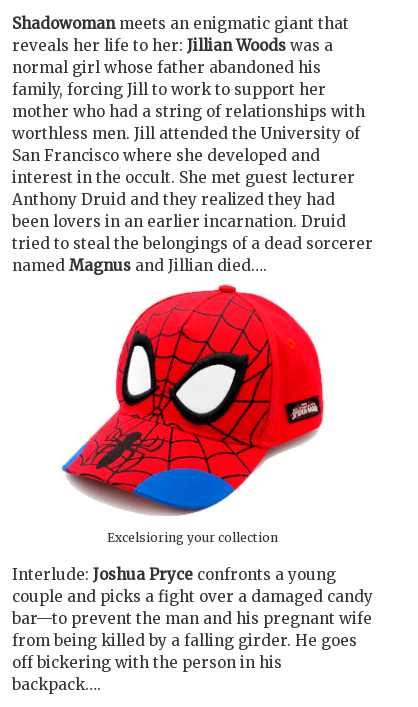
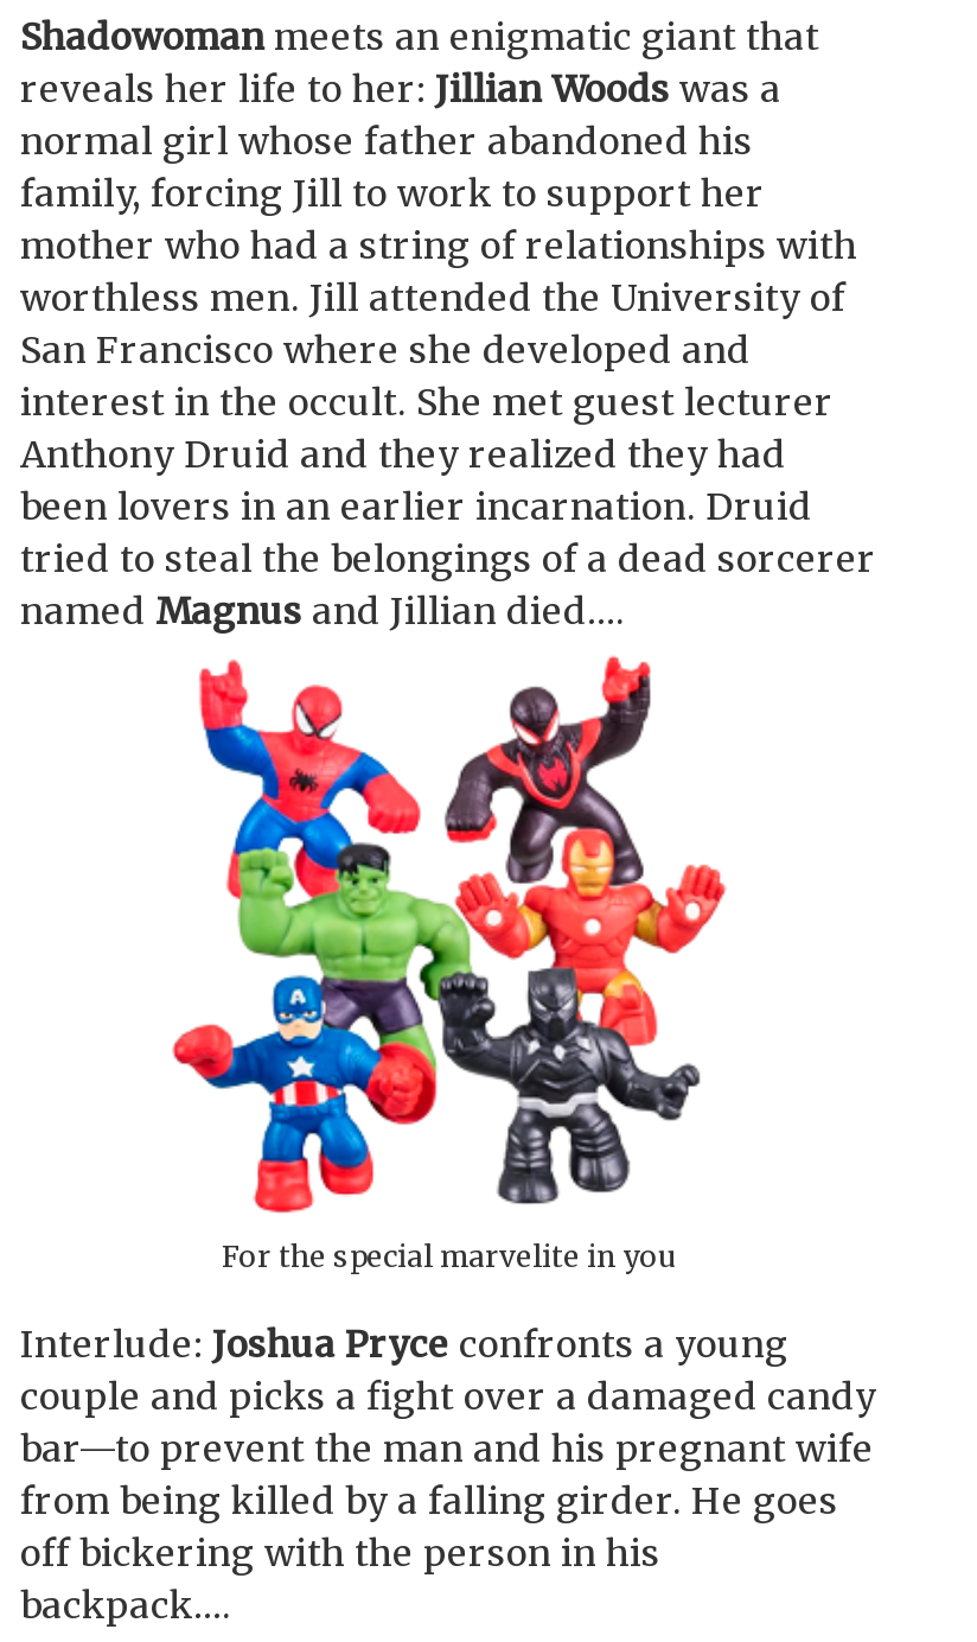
[61,284,325,544] [image] | Excelsioring your collection -> [139,655,760,1273] [image] | For the special marvelite in you

